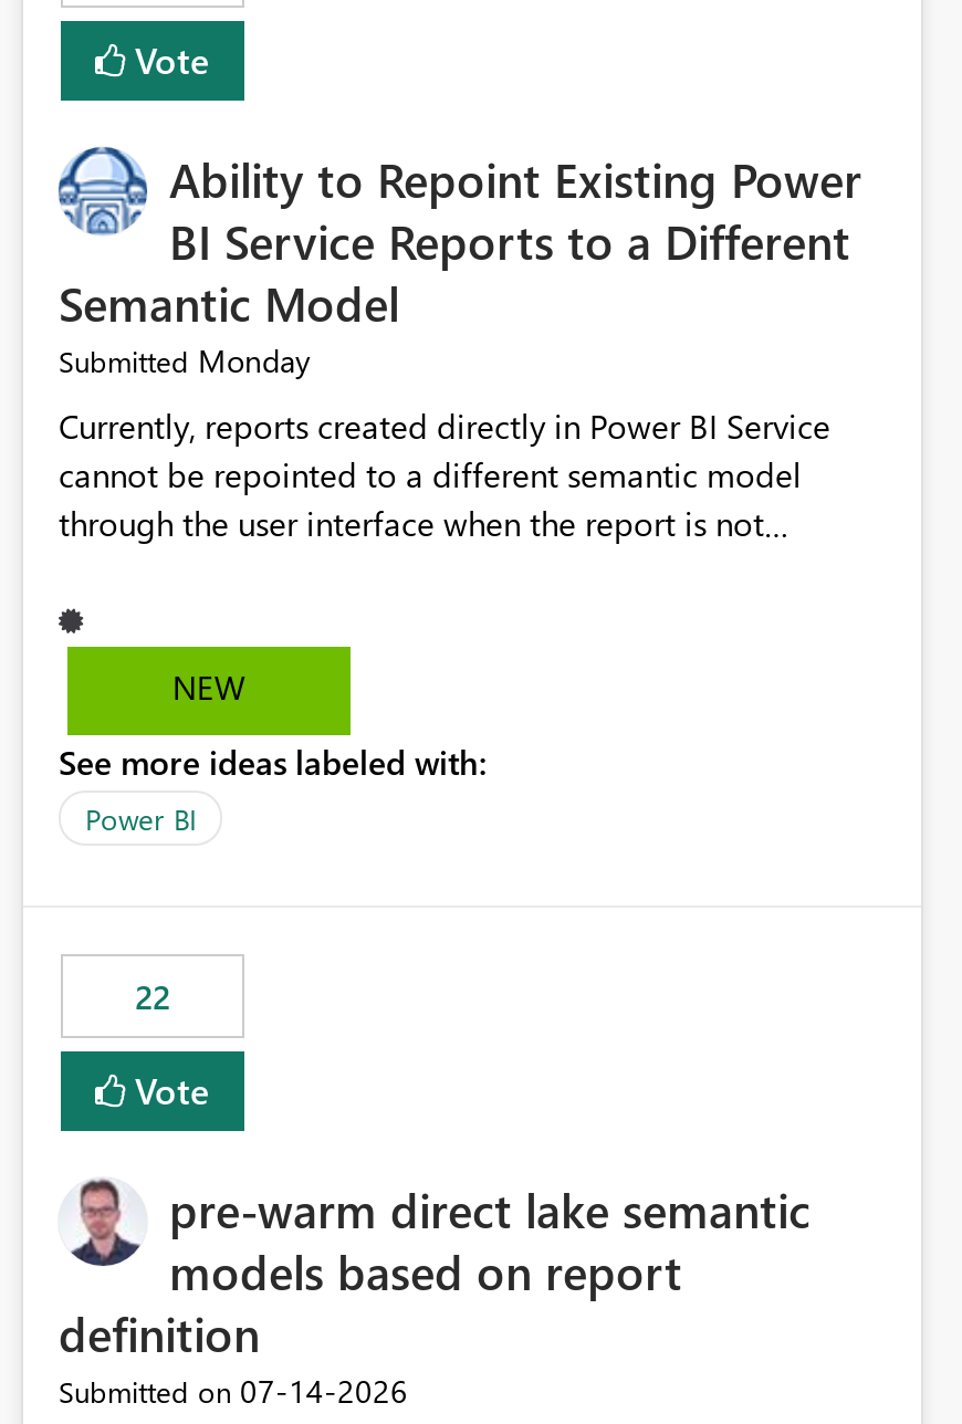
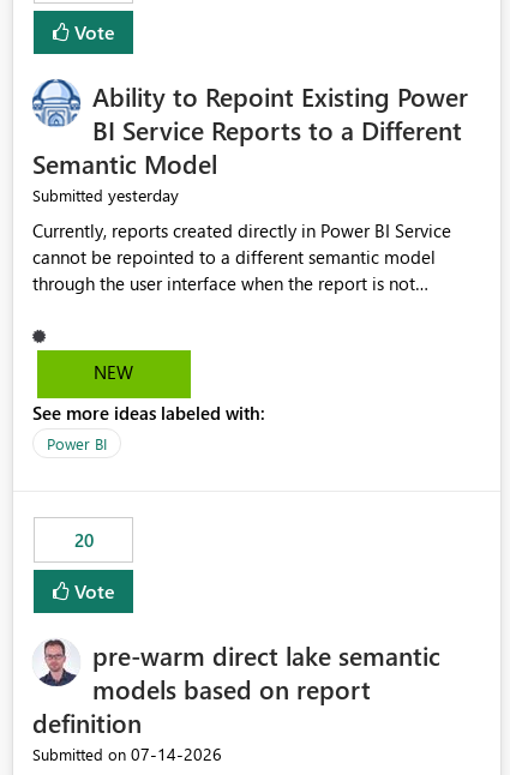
[59,340,311,382] Submitted Monday -> [32,184,179,207] Submitted yesterday
[135,975,170,1019] 22 -> [74,528,93,552] 20

